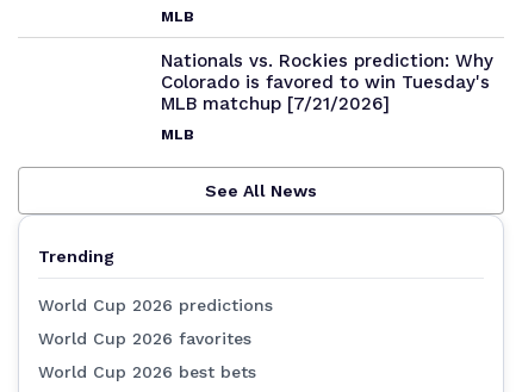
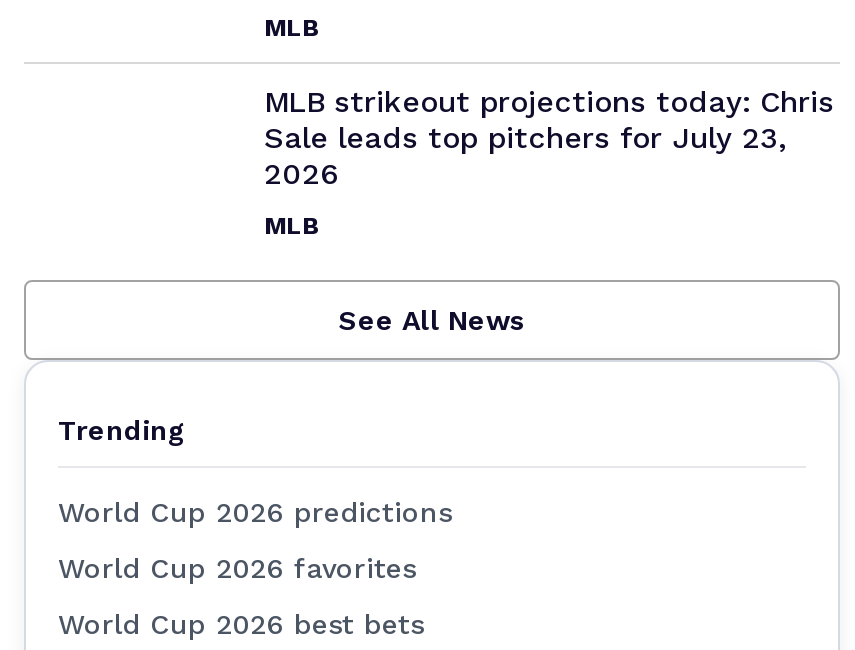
[161,50,493,114] Nationals vs. Rockies prediction: Why | Colorado is favored to win Tuesday's | MLB matchup [7/21/2026] -> [264,84,834,192] MLB strikeout projections today: Chris | Sale leads top pitchers for July 23, | 2026

